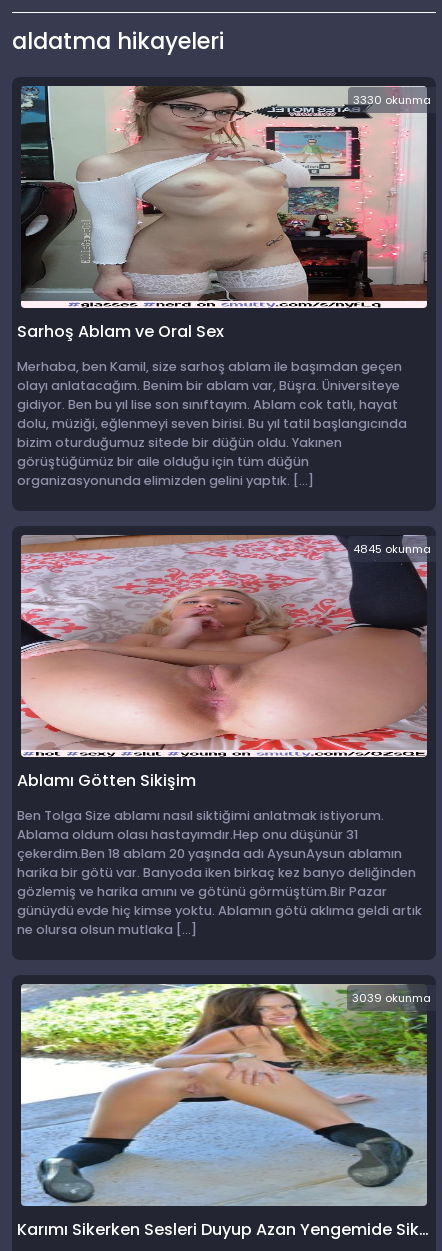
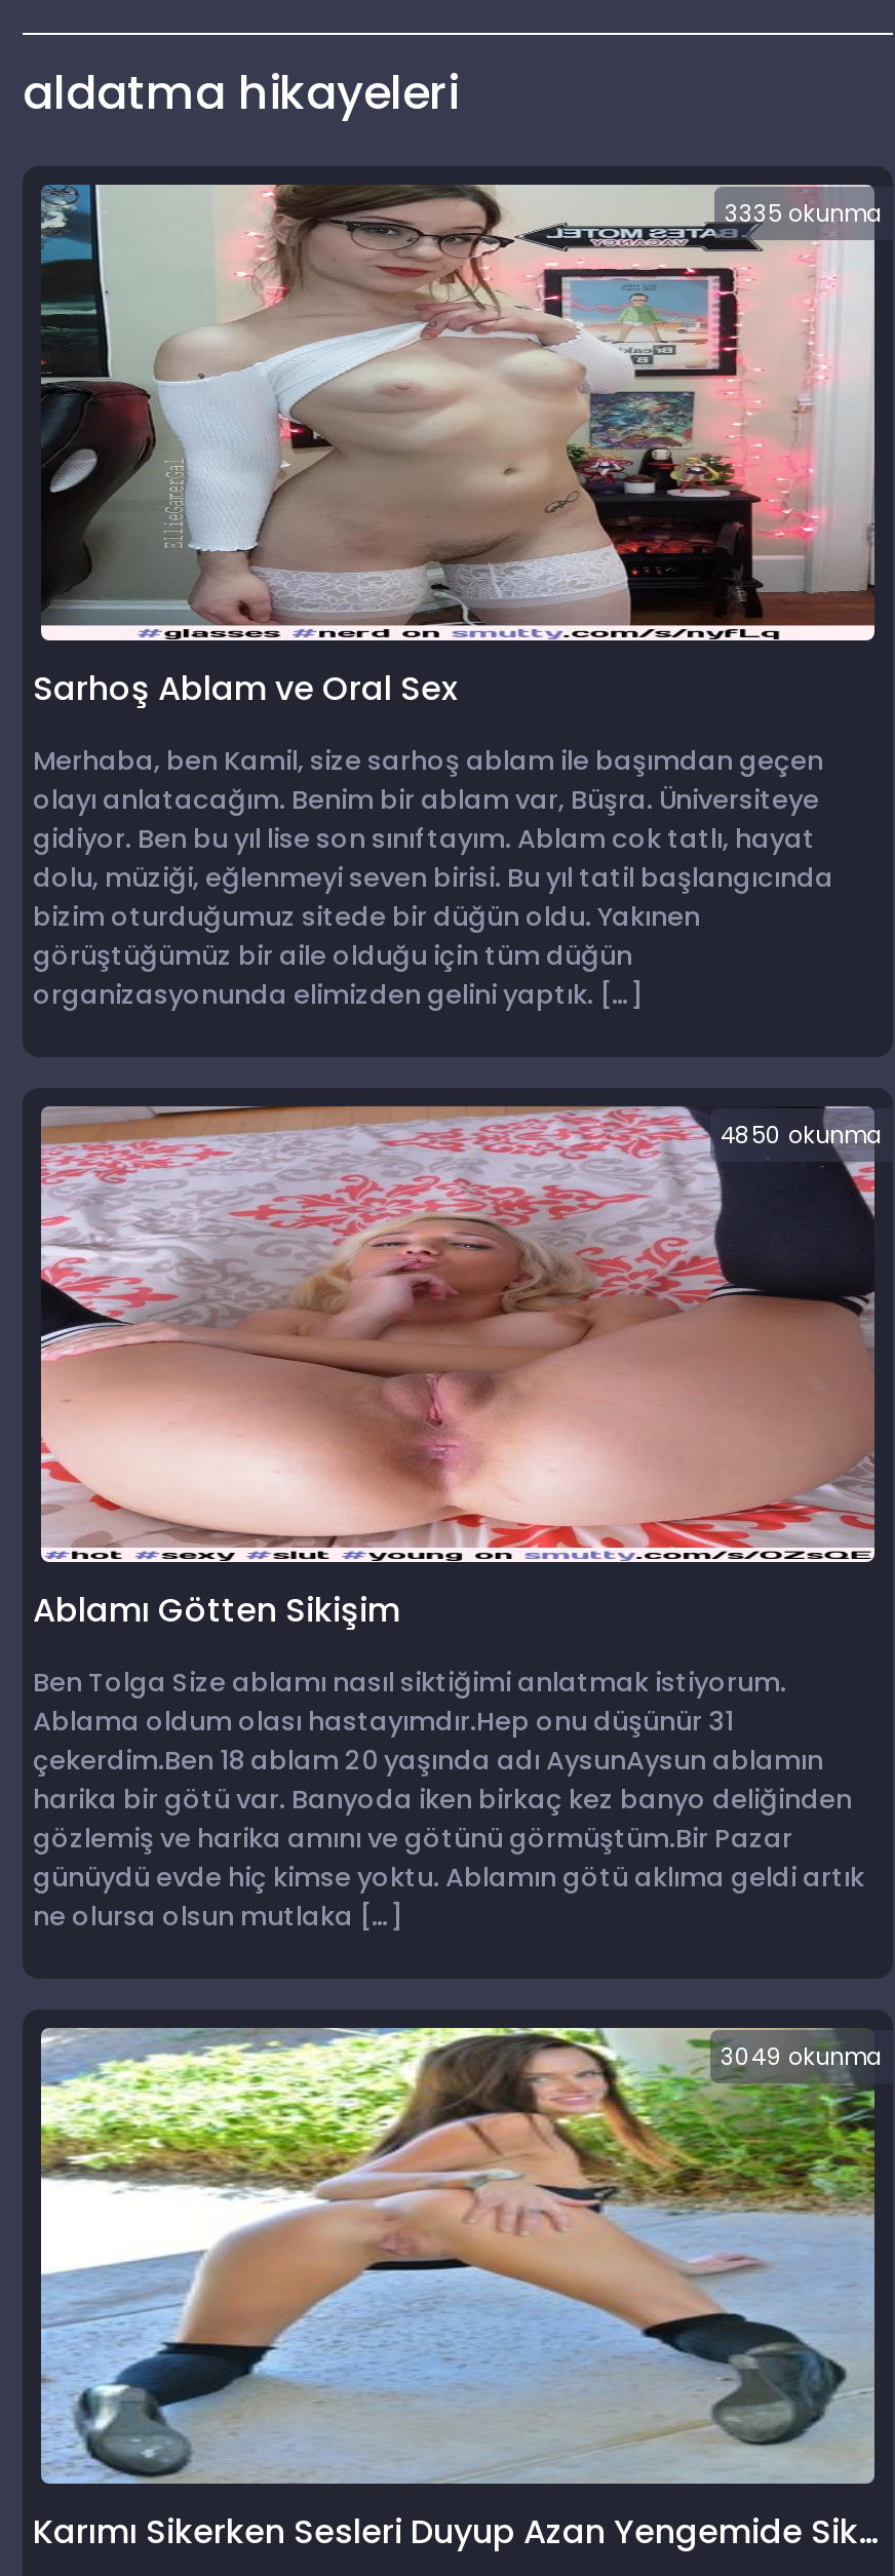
[353,92,431,108] 3330 okunma -> [725,197,883,230] 3335 okunma
[353,541,431,557] 4845 okunma -> [721,1119,883,1152] 4850 okunma
[352,990,431,1006] 3039 okunma -> [721,2040,883,2073] 3049 okunma

